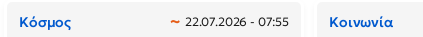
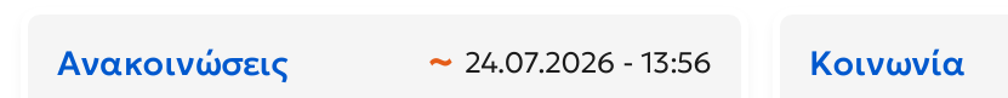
[19,13,289,31] Κόσμος | 22.07.2026 - 07:55 -> [57,41,712,84] Ανακοινώσεις | 24.07.2026 - 13:56

